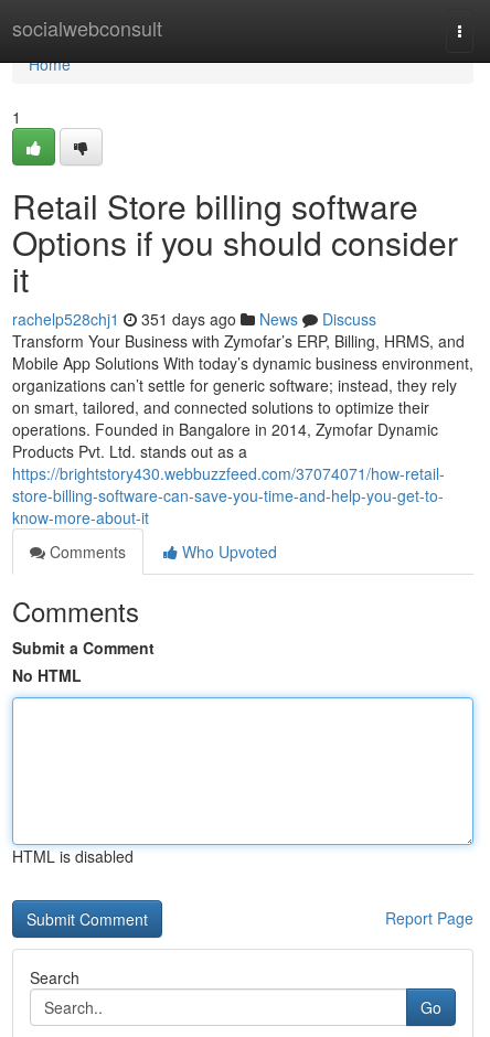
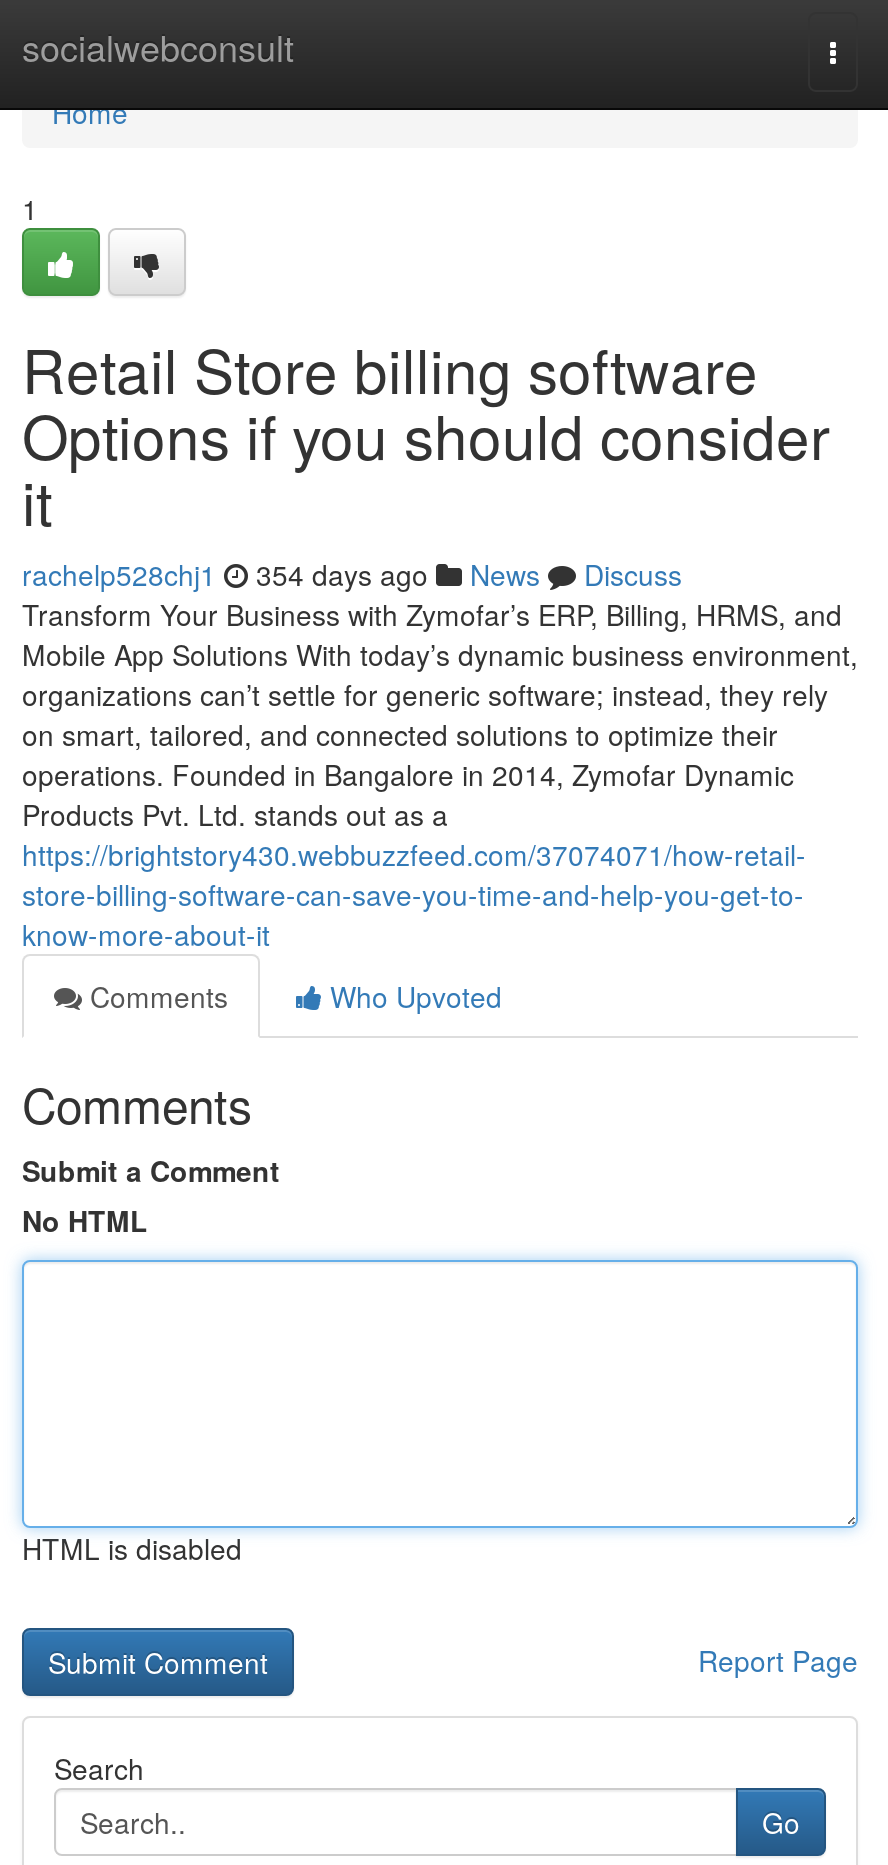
[12,308,376,330] rachelp528chj1 351 days ago News Discuss -> [22,554,682,594] rachelp528chj1 354 days ago News Discuss

